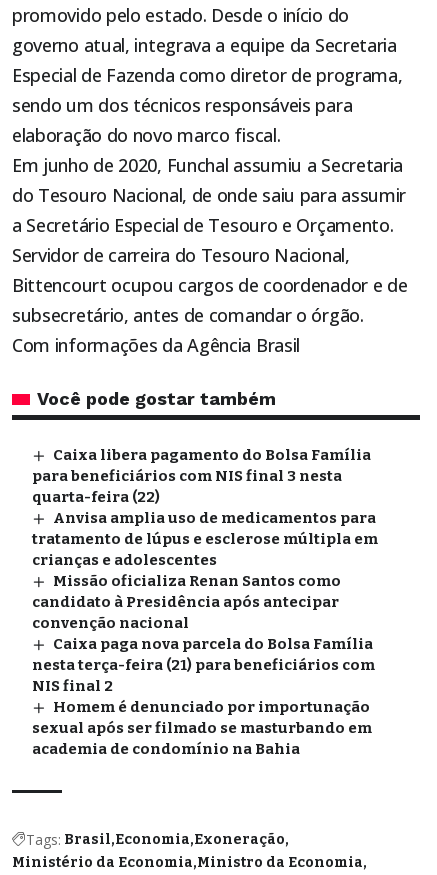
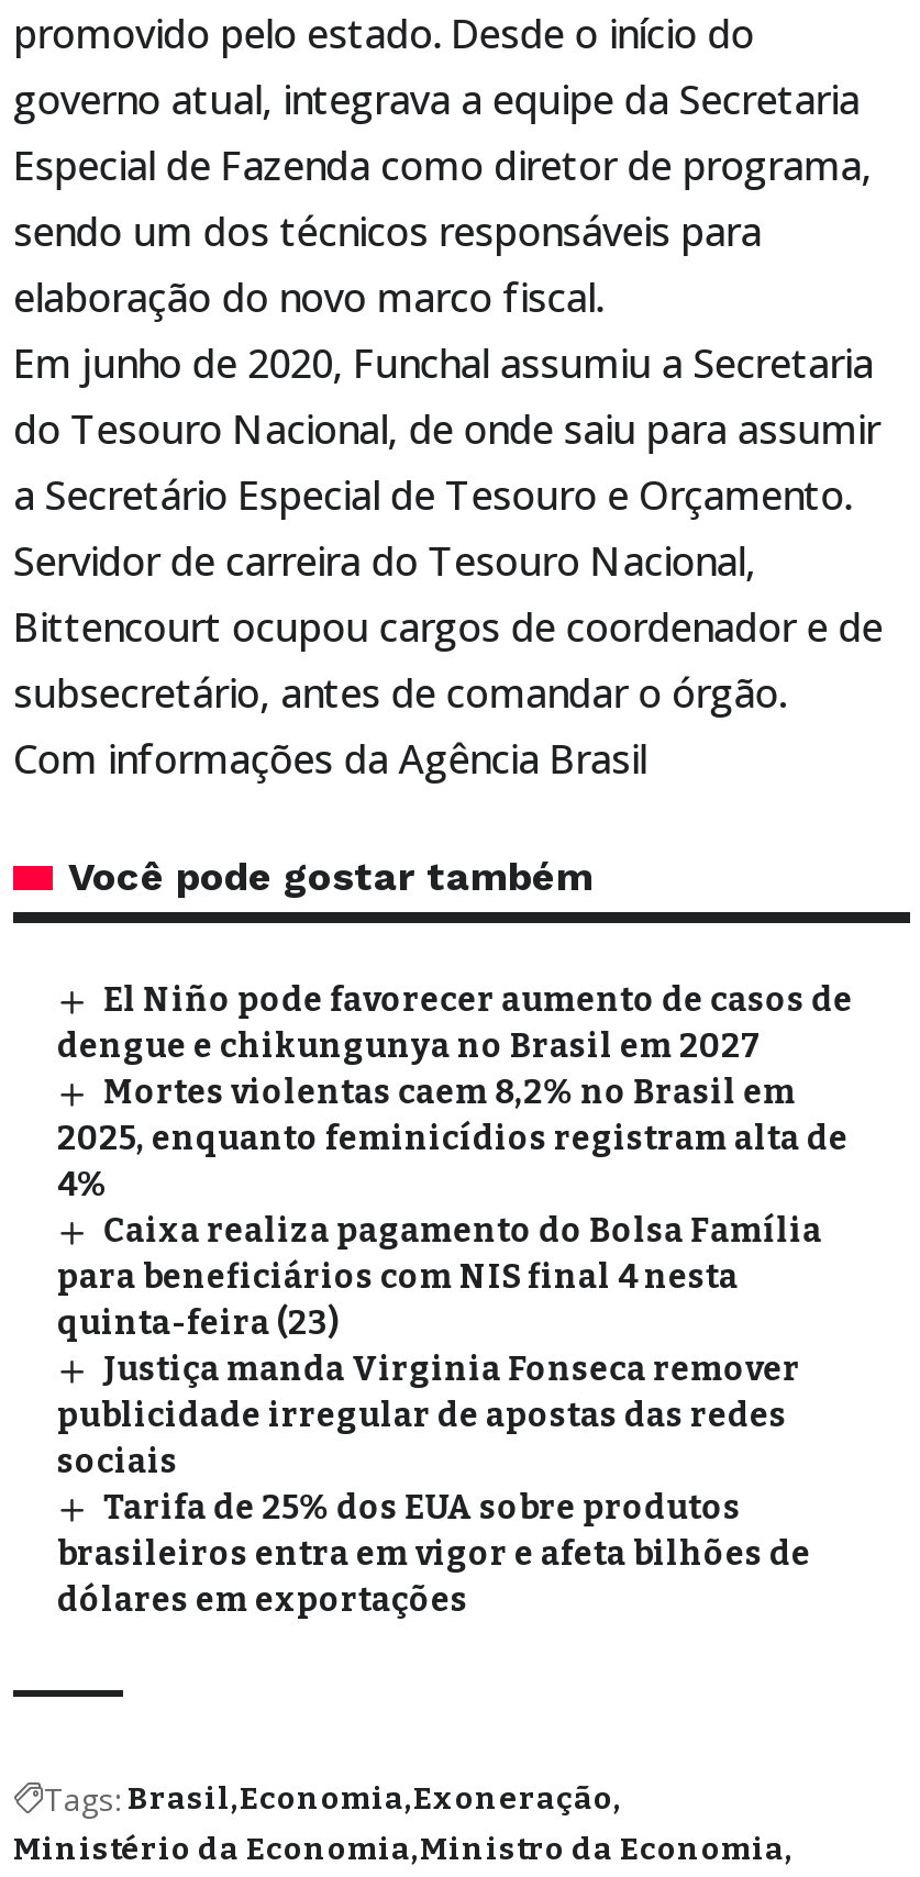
[32,446,378,758] Caixa libera pagamento do Bolsa Família | para beneficiários com NIS final 3 nesta | quarta-feira (22) | Anvisa amplia uso de medicamentos para | tratamento de lúpus e esclerose múltipla em | crianças e adolescentes | Missão oficializa Renan Santos como | candidato à Presidência após antecipar | convenção nacional | Caixa paga nova parcela do Bolsa Família | nesta terça-feira (21) para beneficiários com | NIS final 2 | Homem é denunciado por importunação | sexual após ser filmado se masturbando em | academia de condomínio na Bahia -> [57,980,853,1620] El Niño pode favorecer aumento de casos de | dengue e chikungunya no Brasil em 2027 | Mortes violentas caem 8,2% no Brasil em | 2025, enquanto feminicídios registram alta de | 4% | Caixa realiza pagamento do Bolsa Família | para beneficiários com NIS final 4 nesta | quinta-feira (23) | Justiça manda Virginia Fonseca remover | publicidade irregular de apostas das redes | sociais | Tarifa de 25% dos EUA sobre produtos | brasileiros entra em vigor e afeta bilhões de | dólares em exportações

